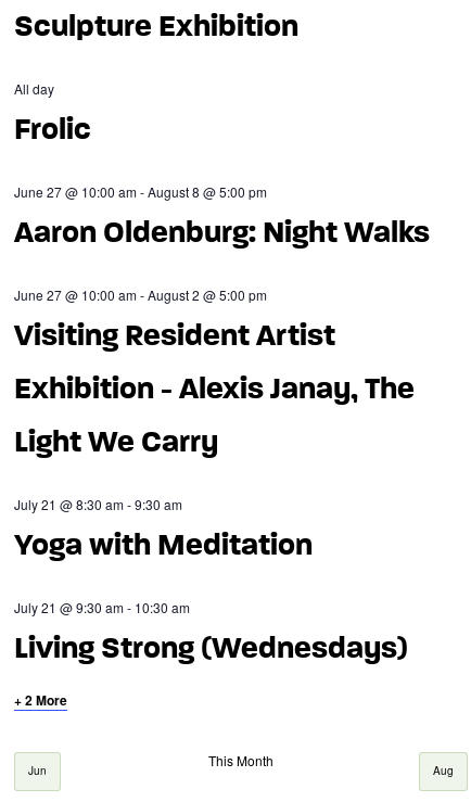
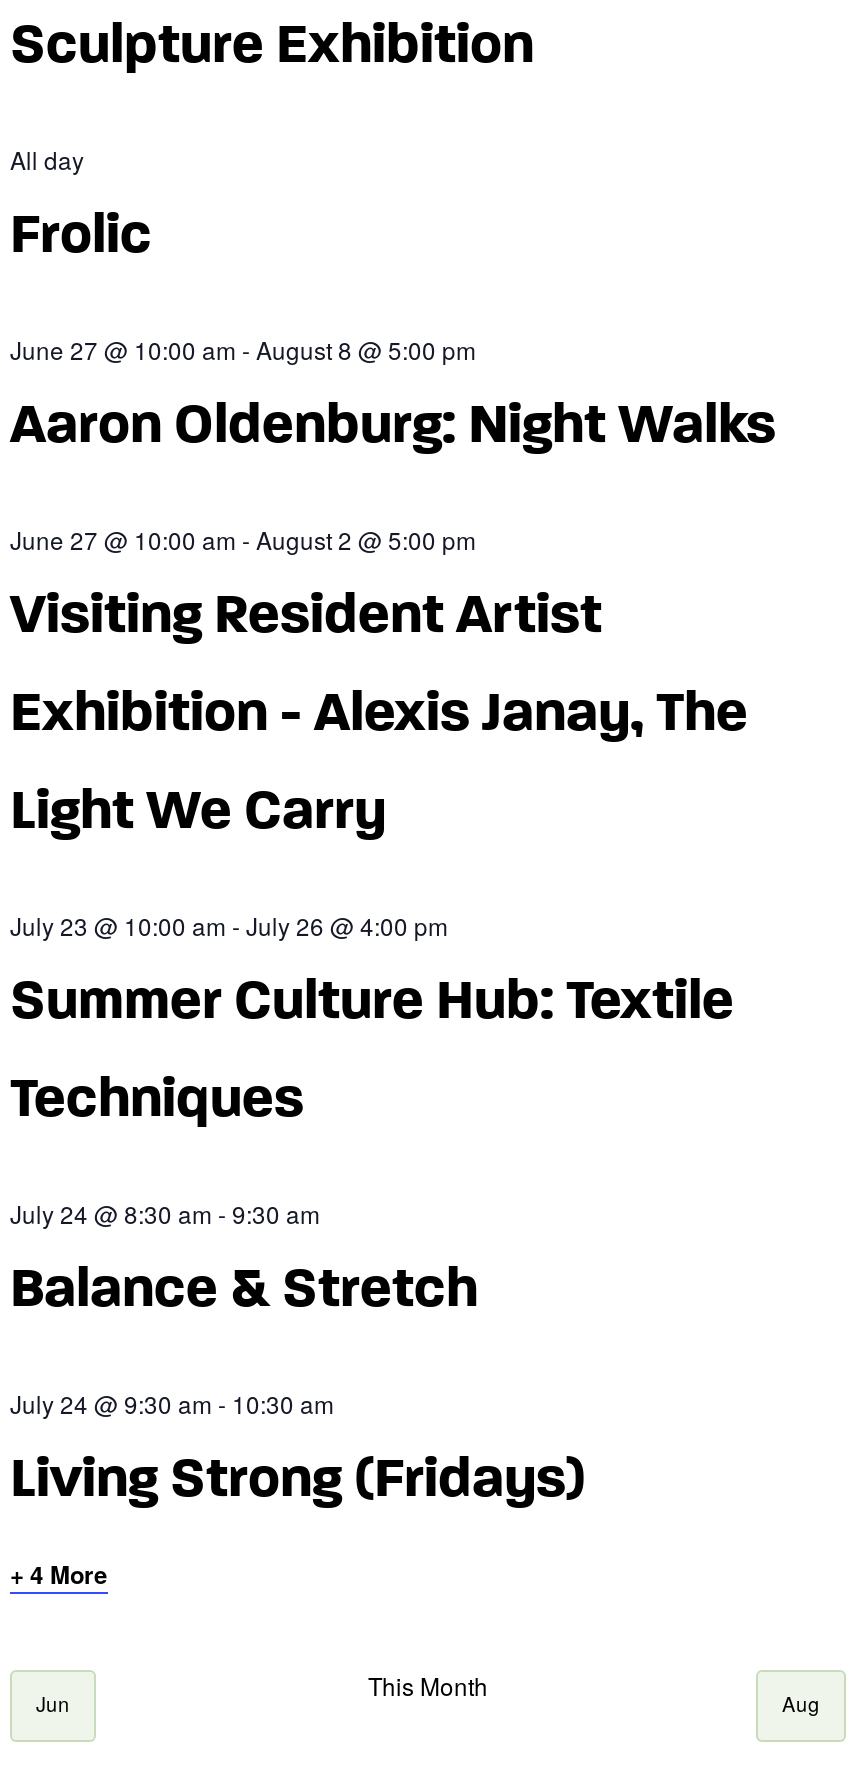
[14,495,408,709] July 21 @ 8:30 am - 9:30 am | Yoga with Meditation | July 21 @ 9:30 am - 10:30 am | Living Strong (Wednesdays) | + 2 More -> [10,908,734,1591] July 23 @ 10:00 am - July 26 @ 4:00 pm | Summer Culture Hub: Textile | Techniques | July 24 @ 8:30 am - 9:30 am | Balance & Stretch | July 24 @ 9:30 am - 10:30 am | Living Strong (Fridays) | + 4 More

